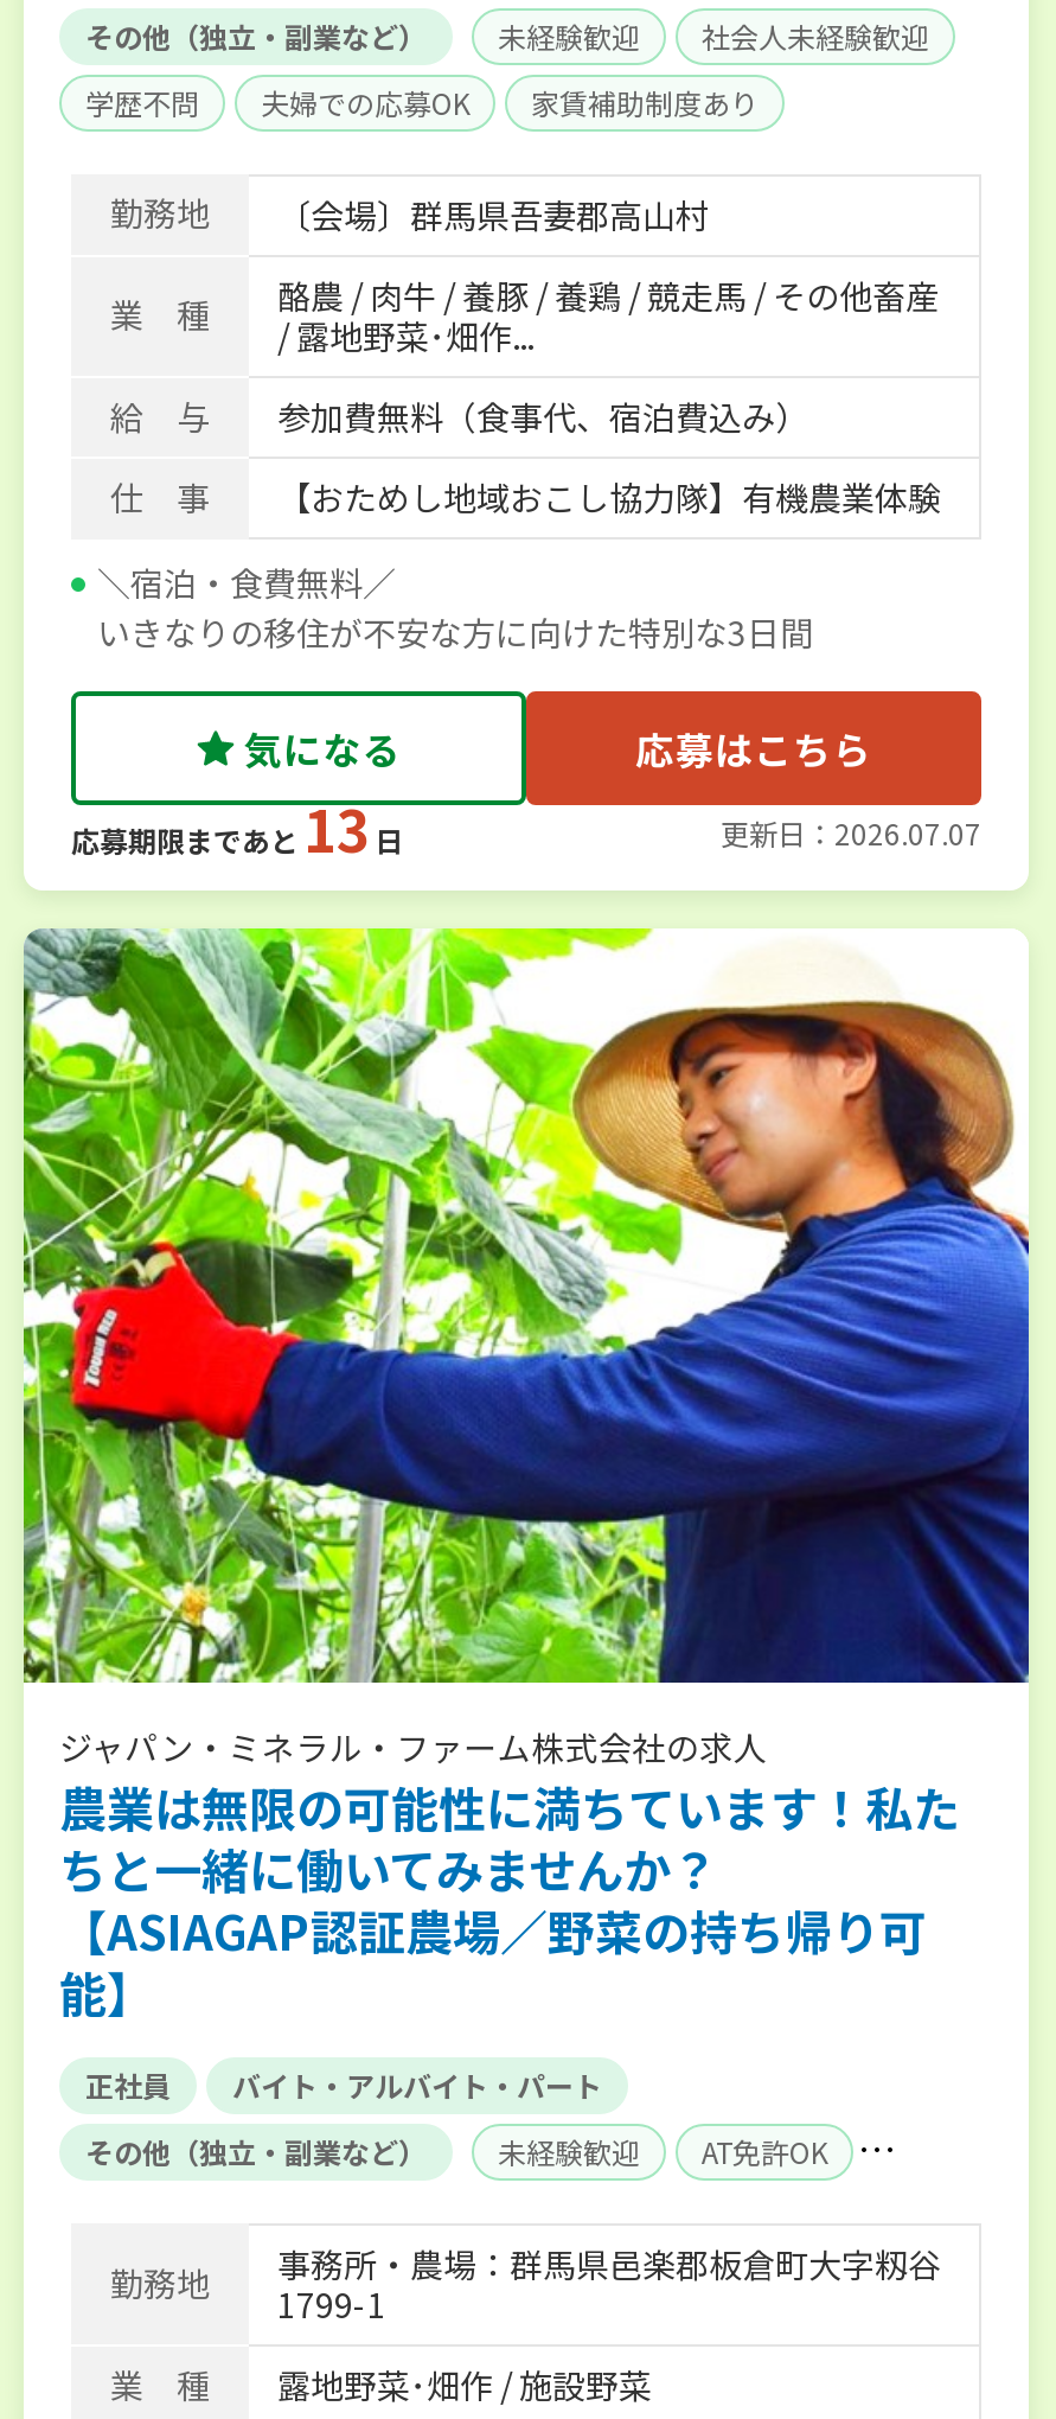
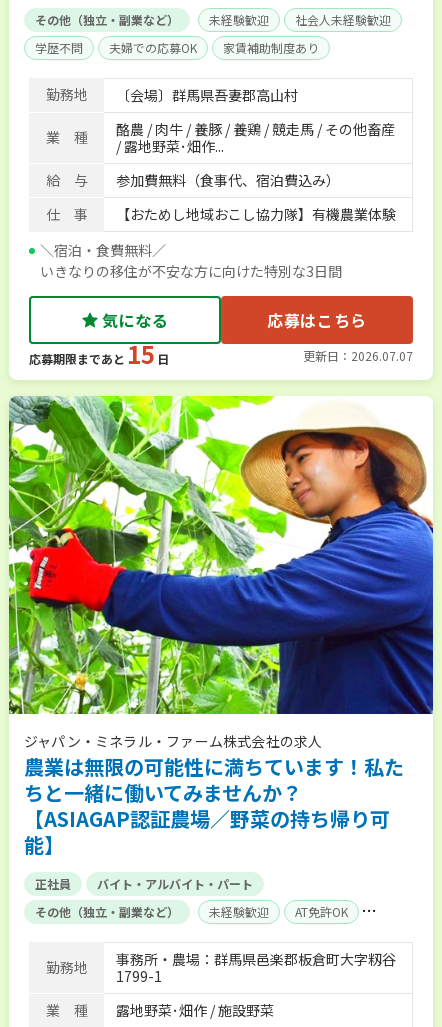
[71,786,403,869] 応募期限まであと 13 日 -> [29,336,169,371] 応募期限まであと 15 日

